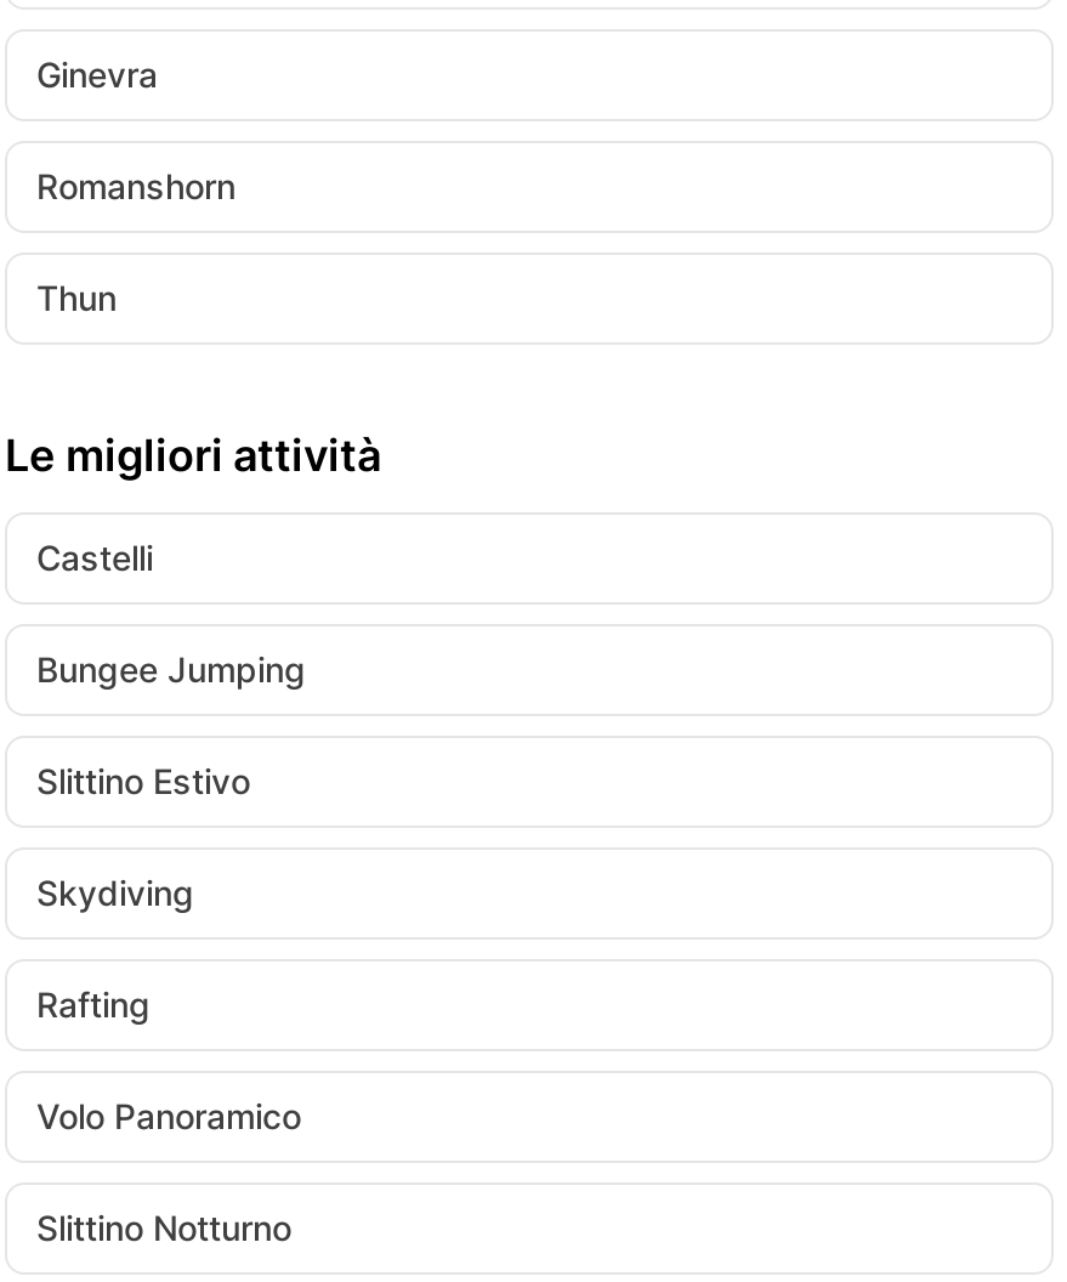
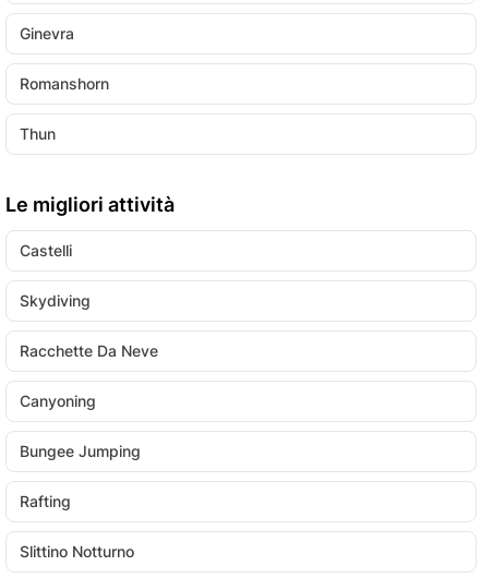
moved [36,648,306,690] -> [20,442,141,460]: Bungee Jumping
[36,760,250,801] Slittino Estivo -> none
moved [36,872,194,913] -> [20,291,91,310]: Skydiving
none -> [20,341,158,410] Racchette Da Neve | Canyoning
moved [36,983,151,1025] -> [20,492,71,510]: Rafting
[36,1095,301,1136] Volo Panoramico -> none

